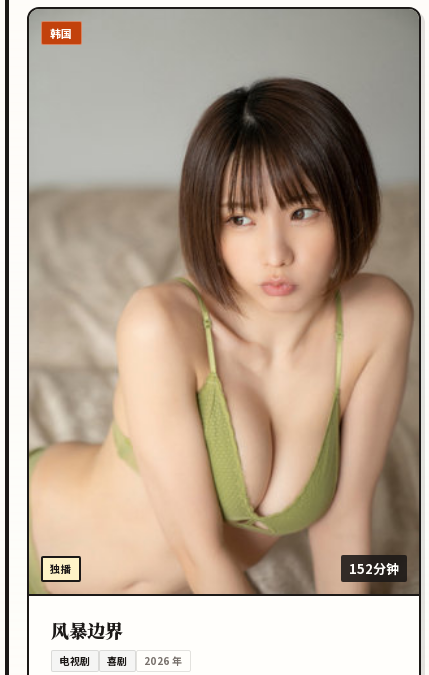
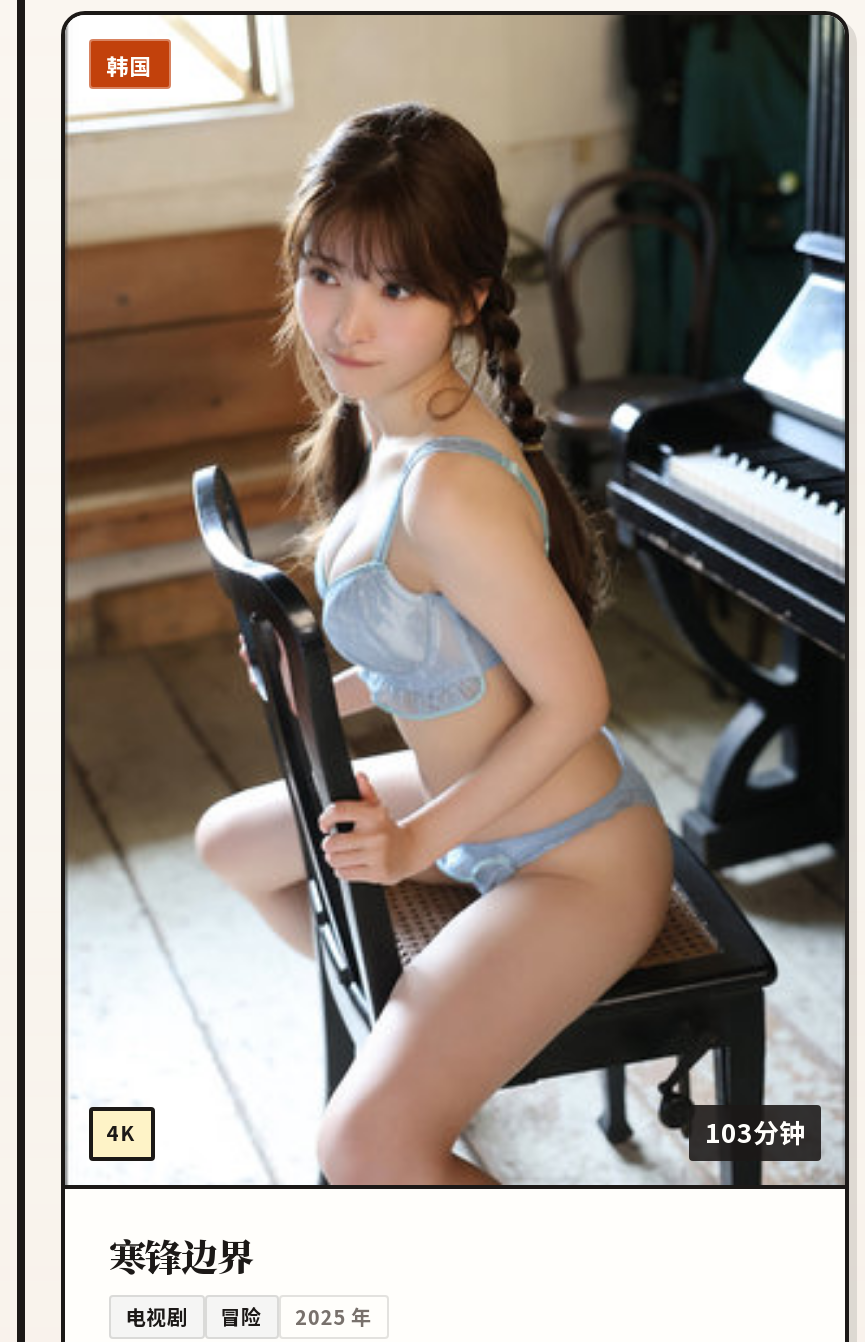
[29,7,420,596] [image] | 独播 | 152分钟 -> [63,10,847,1190] [image] | 4K | 103分钟
[51,617,123,643] 风暴边界 -> [109,1229,253,1281] 寒锋边界
[107,653,182,668] 喜剧 | 2026年 -> [221,1301,372,1331] 冒险 | 2025年

